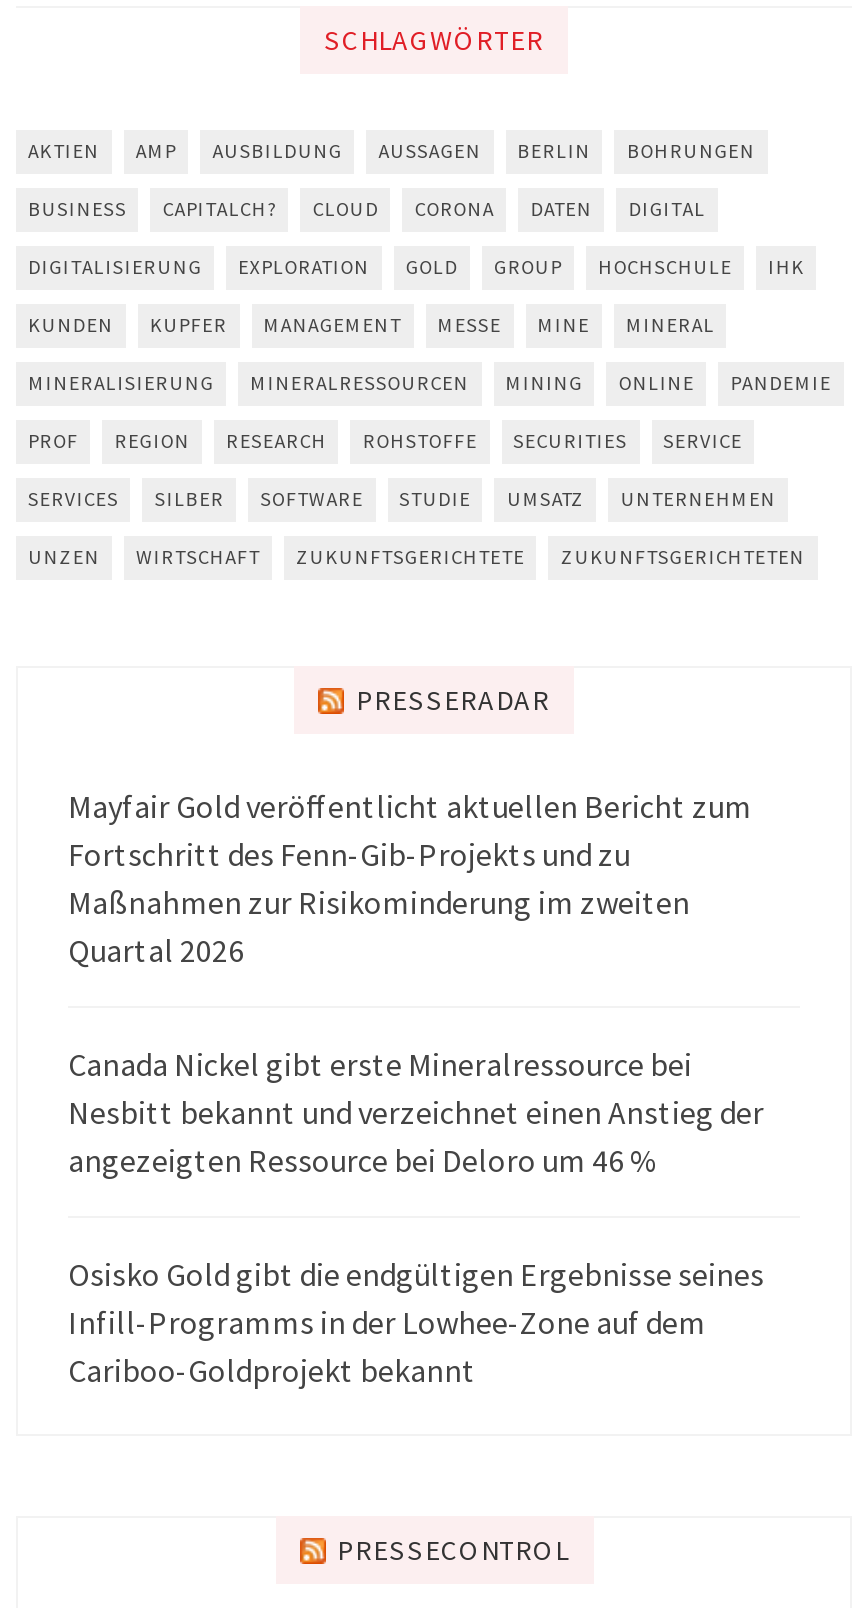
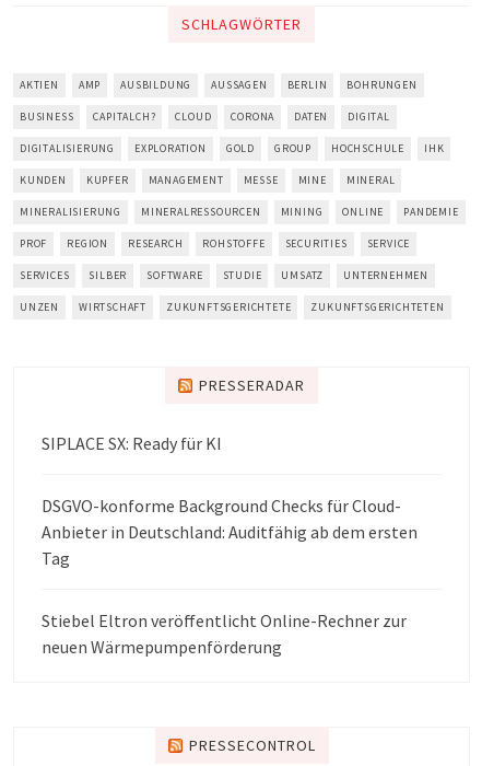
[68,786,752,970] Mayfair Gold veröffentlicht aktuellen Bericht zum | Fortschritt des Fenn-Gib-Projekts und zu | Maßnahmen zur Risikominderung im zweiten | Quartal 2026 -> [42,432,222,454] SIPLACE SX: Ready für KI
[68,1044,764,1180] Canada Nickel gibt erste Mineralressource bei | Nesbitt bekannt und verzeichnet einen Anstieg der | angezeigten Ressource bei Deloro um 46 % -> [42,495,418,569] DSGVO-konforme Background Checks für Cloud- | Anbieter in Deutschland: Auditfähig ab dem ersten | Tag
[68,1254,764,1390] Osisko Gold gibt die endgültigen Ergebnisse seines | Infill-Programms in der Lowhee-Zone auf dem | Cariboo-Goldprojekt bekannt -> [42,610,407,658] Stiebel Eltron veröffentlicht Online-Rechner zur | neuen Wärmepumpenförderung

